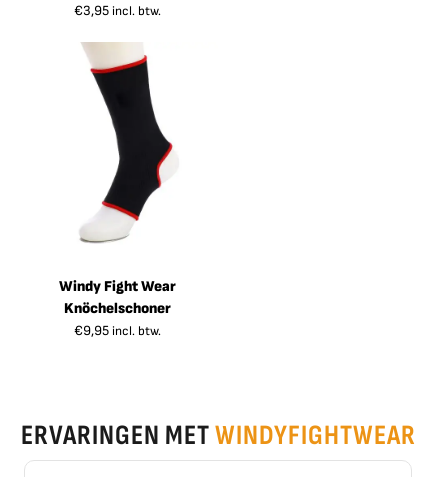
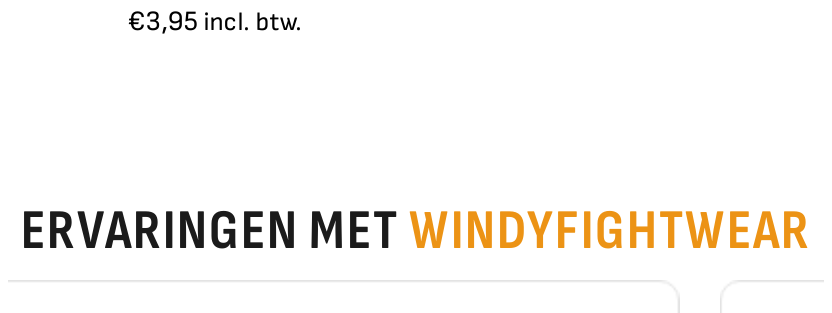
[59,42,176,338] [image] | Windy Fight Wear | Knöchelschoner | €9,95 incl. btw. -> none

